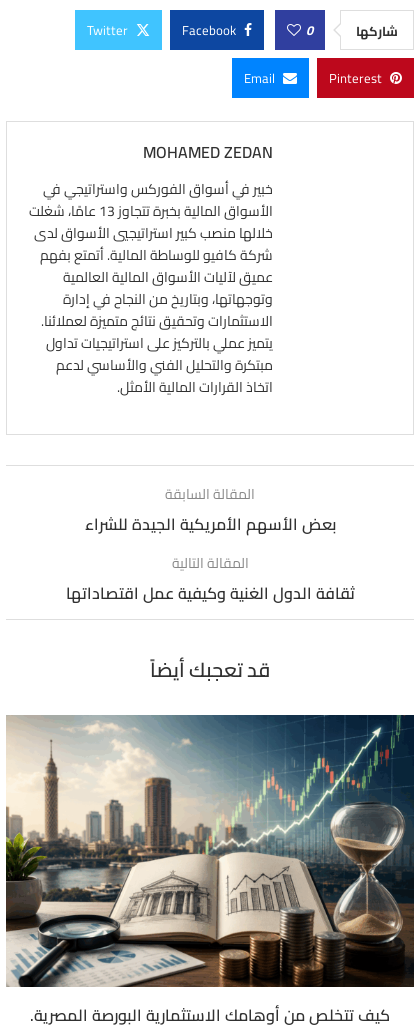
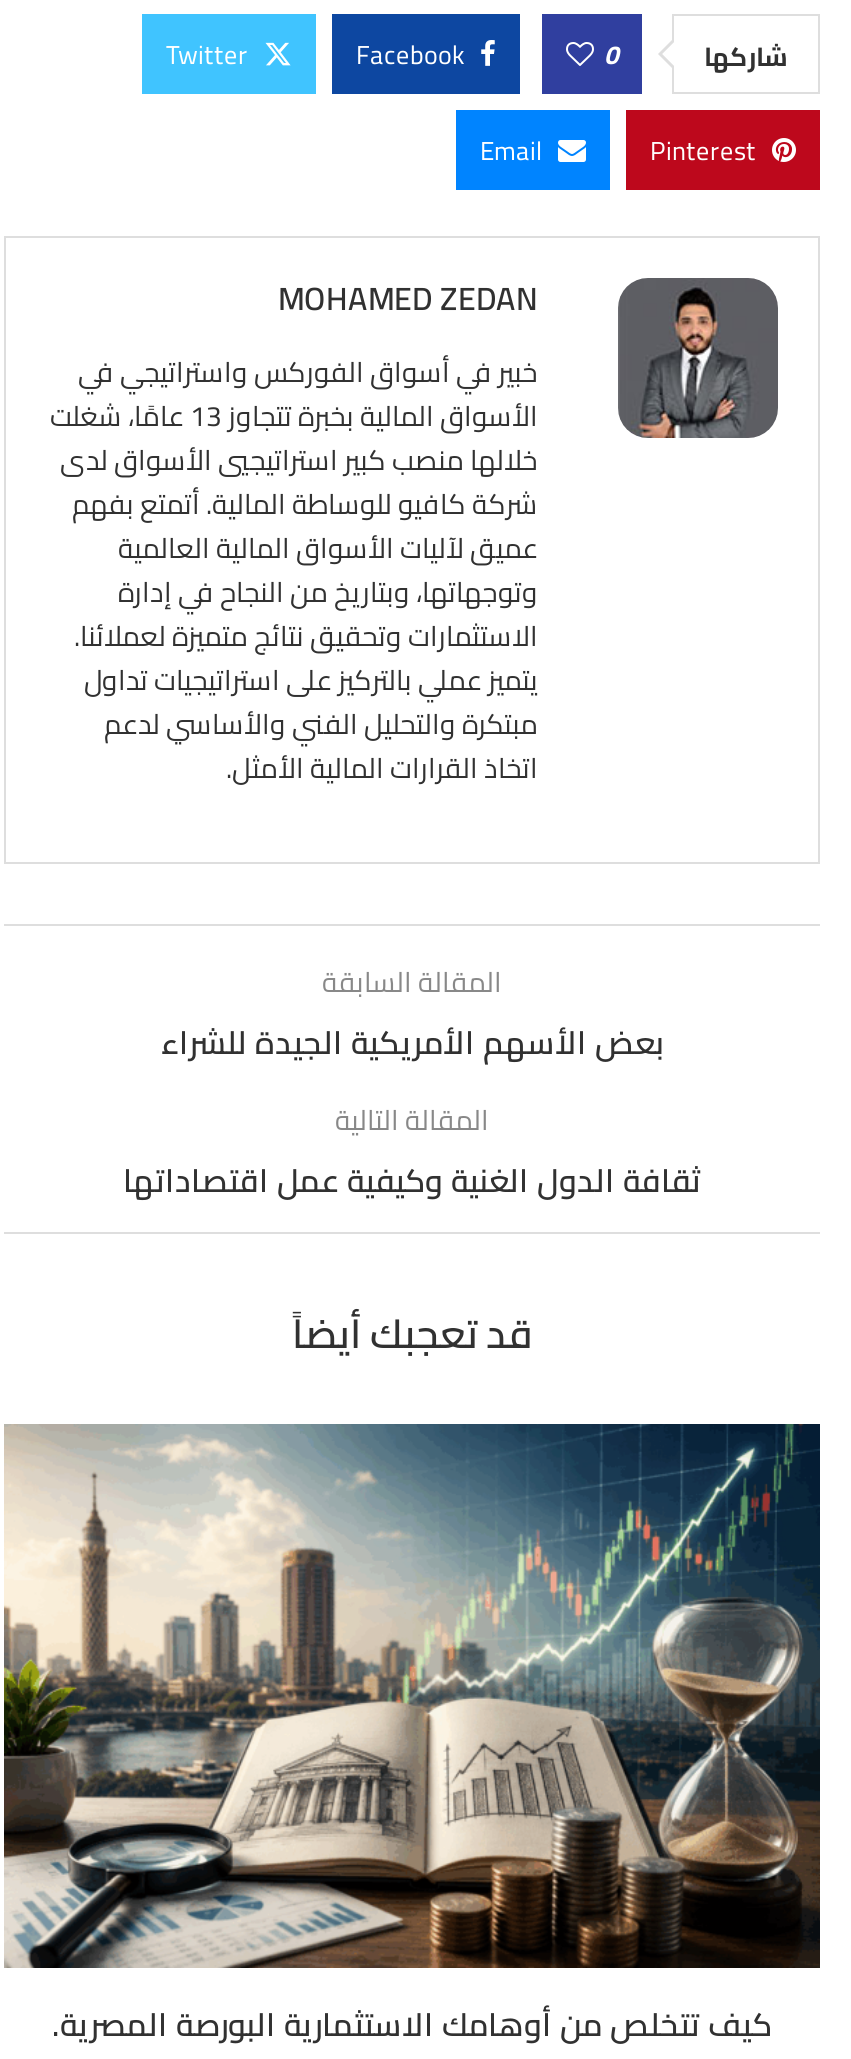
none -> [616,277,780,441] [image]

